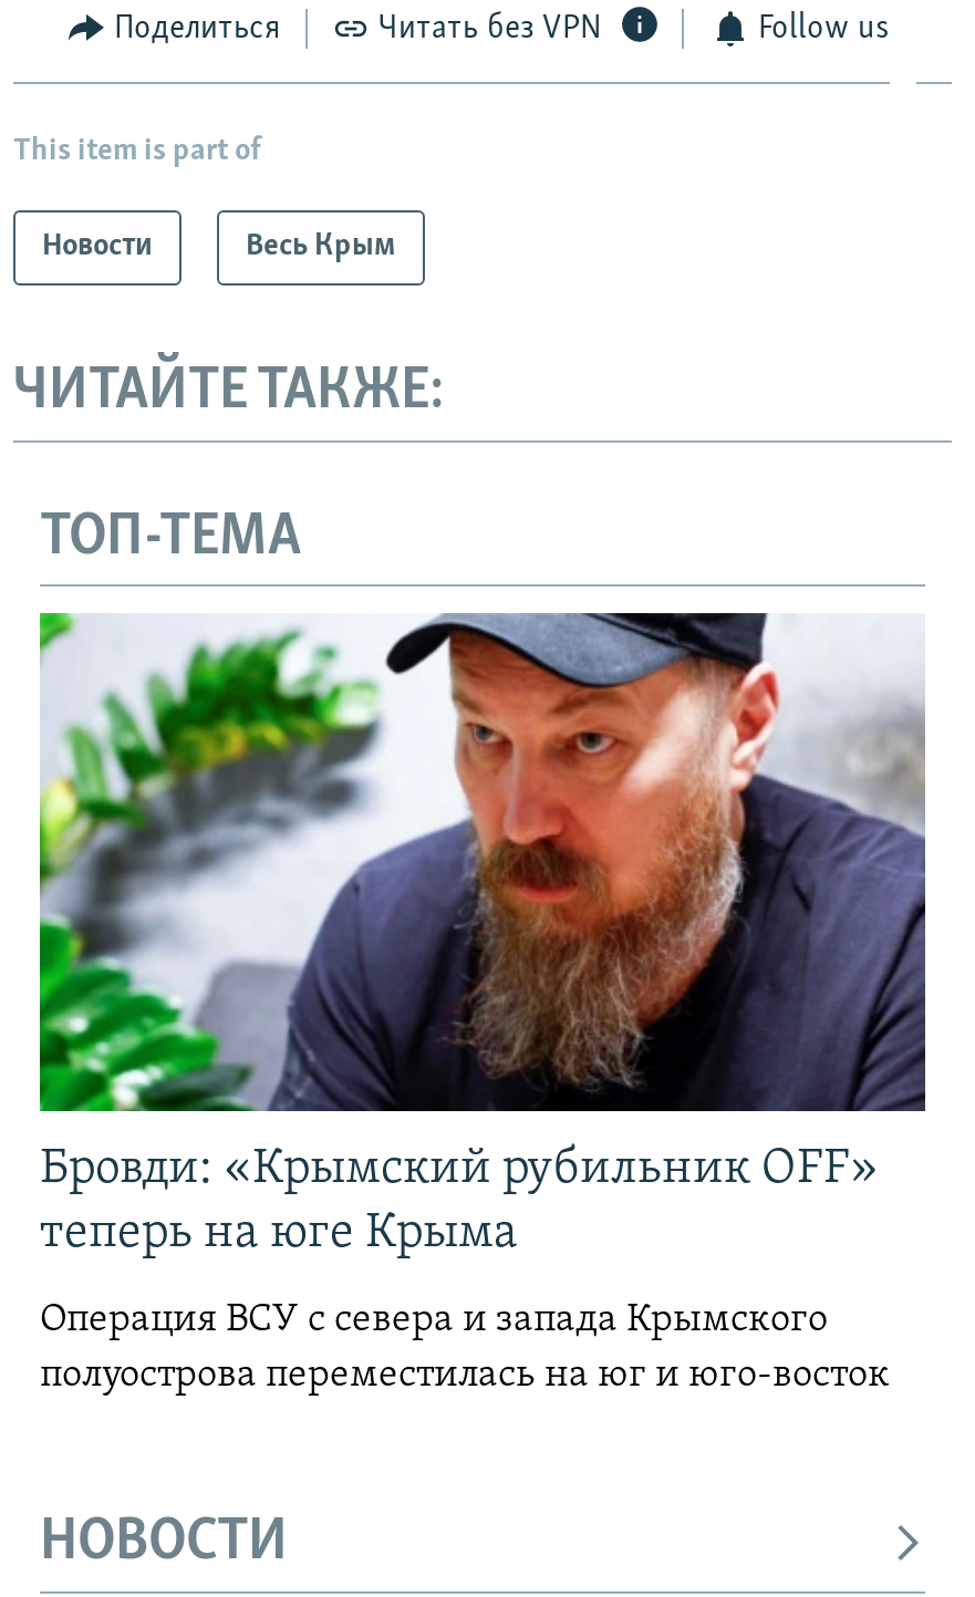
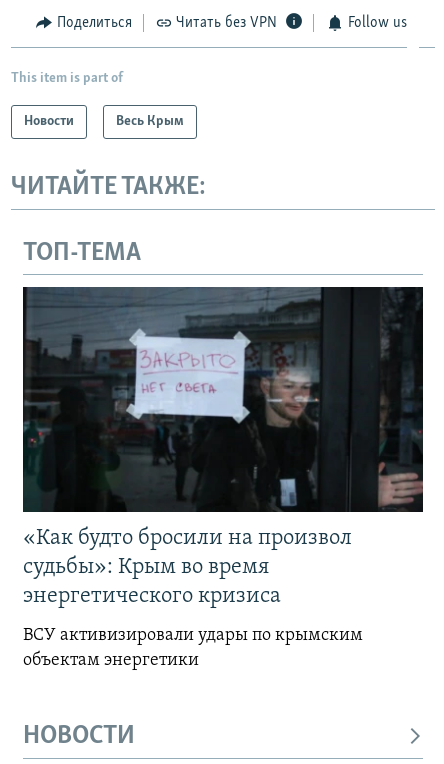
[38,611,927,1260] [image] | Бровди: «Крымский рубильник OFF» | теперь на юге Крыма -> [22,286,424,608] [image] | «Как будто бросили на произвол | судьбы»: Крым во время | энергетического кризиса
[40,1300,890,1397] Операция ВСУ с севера и запада Крымского | полуострова переместилась на юг и юго-восток -> [23,626,363,670] ВСУ активизировали удары по крымским | объектам энергетики

